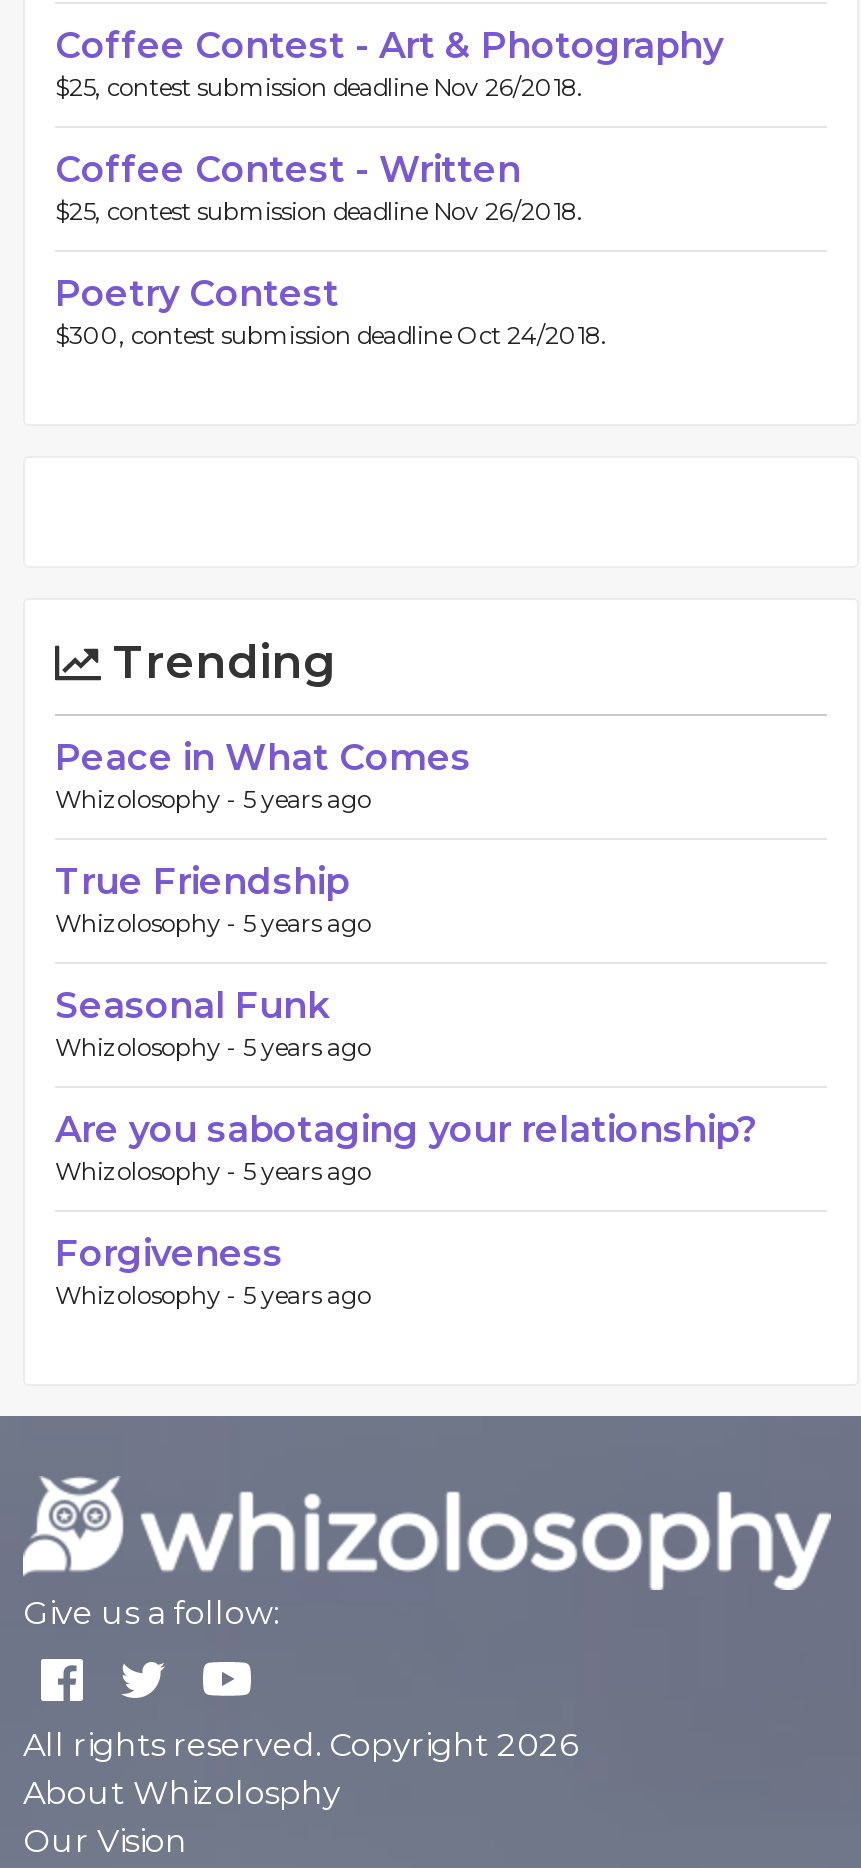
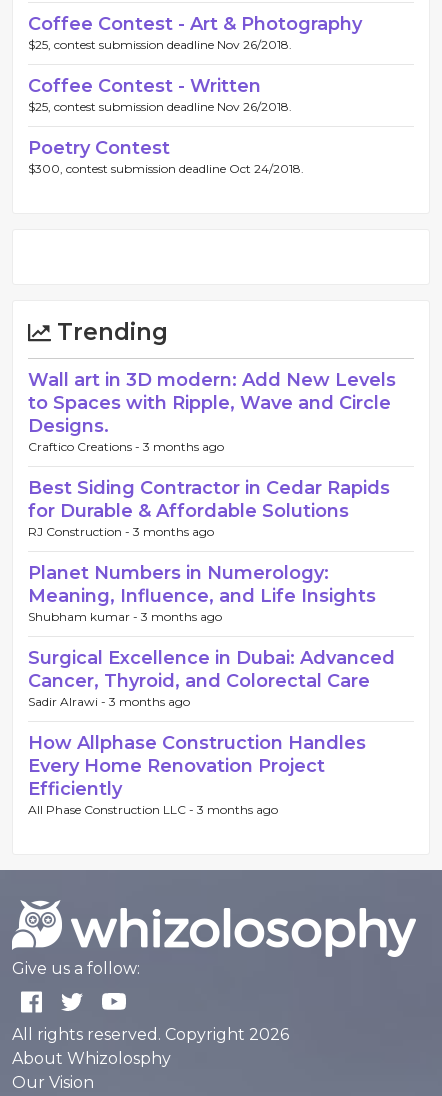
[55,737,471,815] Peace in What Comes | Whizolosophy - 5 years ago -> [28,369,396,454] Wall art in 3D modern: Add New Levels | to Spaces with Ripple, Wave and Circle | Designs. | Craftico Creations - 3 months ago
[55,861,371,939] True Friendship | Whizolosophy - 5 years ago -> [28,477,390,539] Best Siding Contractor in Cedar Rapids | for Durable & Affordable Solutions | RJ Construction - 3 months ago
[55,985,371,1063] Seasonal Funk | Whizolosophy - 5 years ago -> [28,562,376,624] Planet Numbers in Numerology: | Meaning, Influence, and Life Insights | Shubham kumar - 3 months ago
[55,1109,757,1187] Are you sabotaging your relationship? | Whizolosophy - 5 years ago -> [28,647,395,709] Surgical Excellence in Dubai: Advanced | Cancer, Thyroid, and Colorectal Care | Sadir Alrawi - 3 months ago
[55,1233,371,1311] Forgiveness | Whizolosophy - 5 years ago -> [28,732,366,817] How Allphase Construction Handles | Every Home Renovation Project | Efficiently | All Phase Construction LLC - 3 months ago

